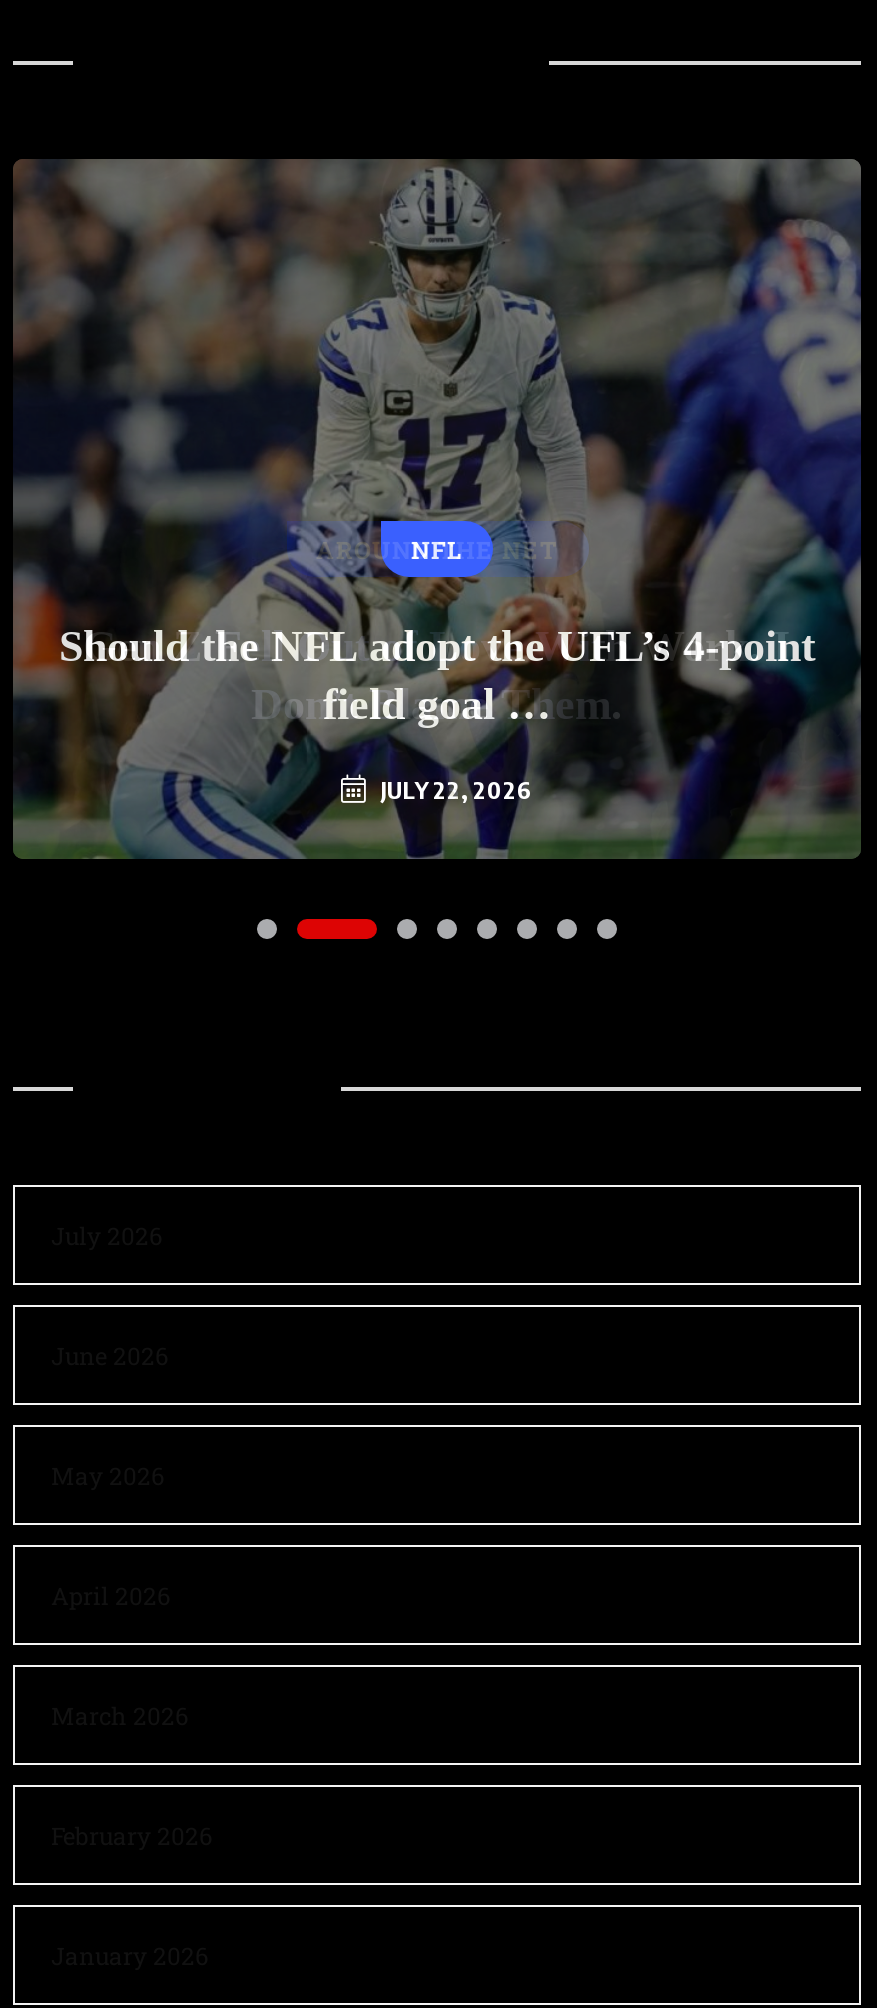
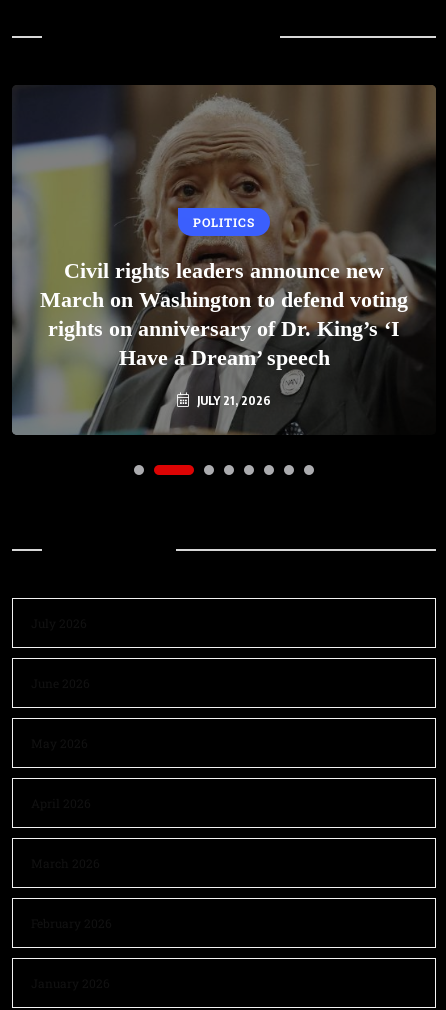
[13,159,861,861] [image] | NFL -> [11,85,436,435] [image] | POLITICS
[59,620,815,728] Should the NFL adopt the UFL’s 4-point | field goal … -> [40,258,408,370] Civil rights leaders announce new | March on Washington to defend voting | rights on anniversary of Dr. King’s ‘I | Have a Dream’ speech
[375,774,533,804] JULY 22, 2026 -> [194,393,271,408] JULY 21, 2026

